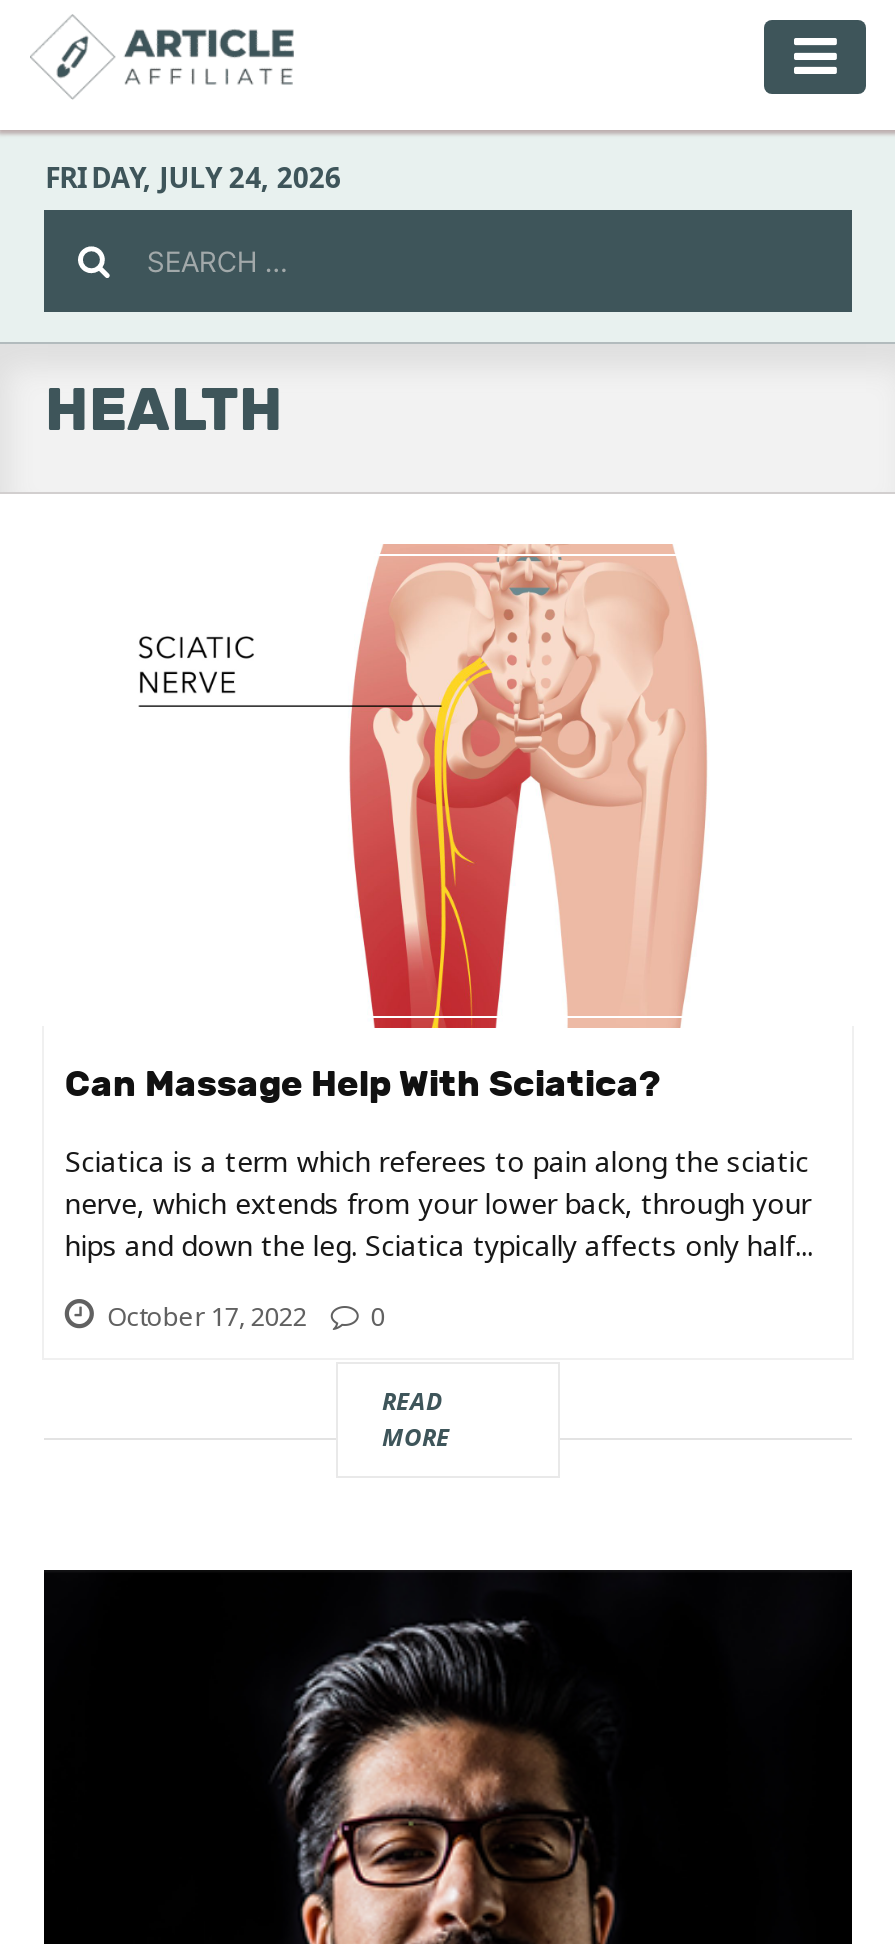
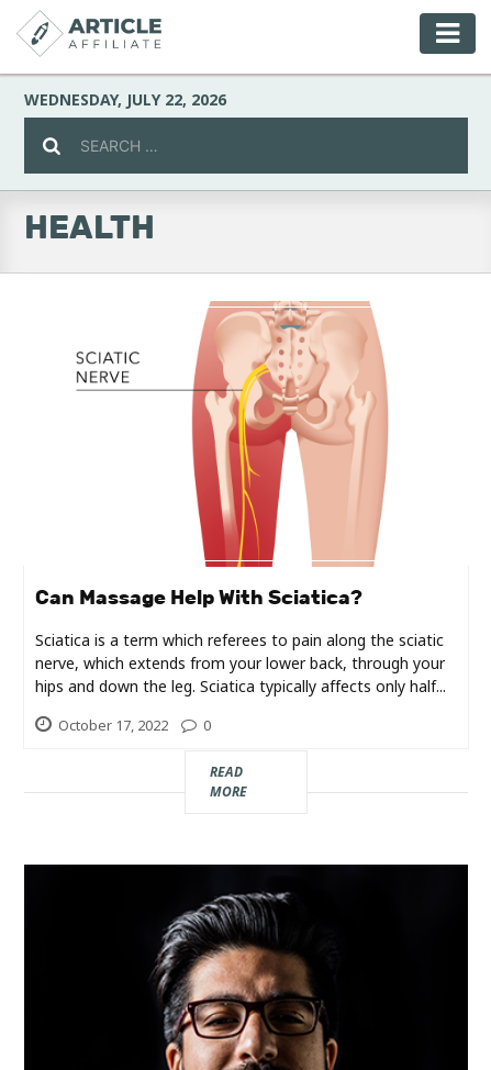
[45,158,341,196] FRIDAY, JULY 24, 2026 -> [25,89,227,110] WEDNESDAY, JULY 22, 2026

